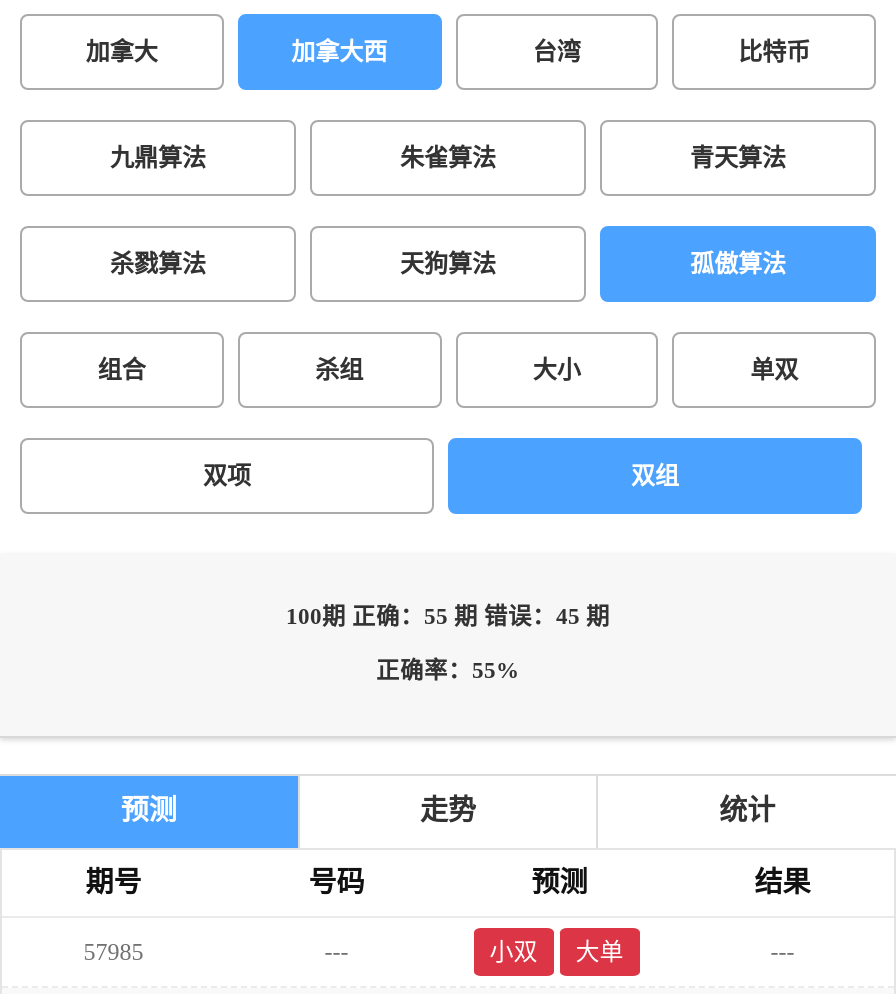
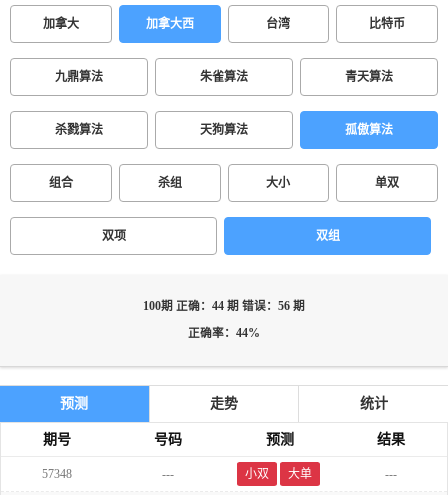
[286,604,610,630] 100期 正确：55 期 错误：45 期 -> [143,300,305,313] 100期 正确：44 期 错误：56 期
[376,658,520,684] 正确率：55% -> [188,327,260,340] 正确率：44%
[84,938,144,966] 57985 -> [42,467,72,481] 57348

